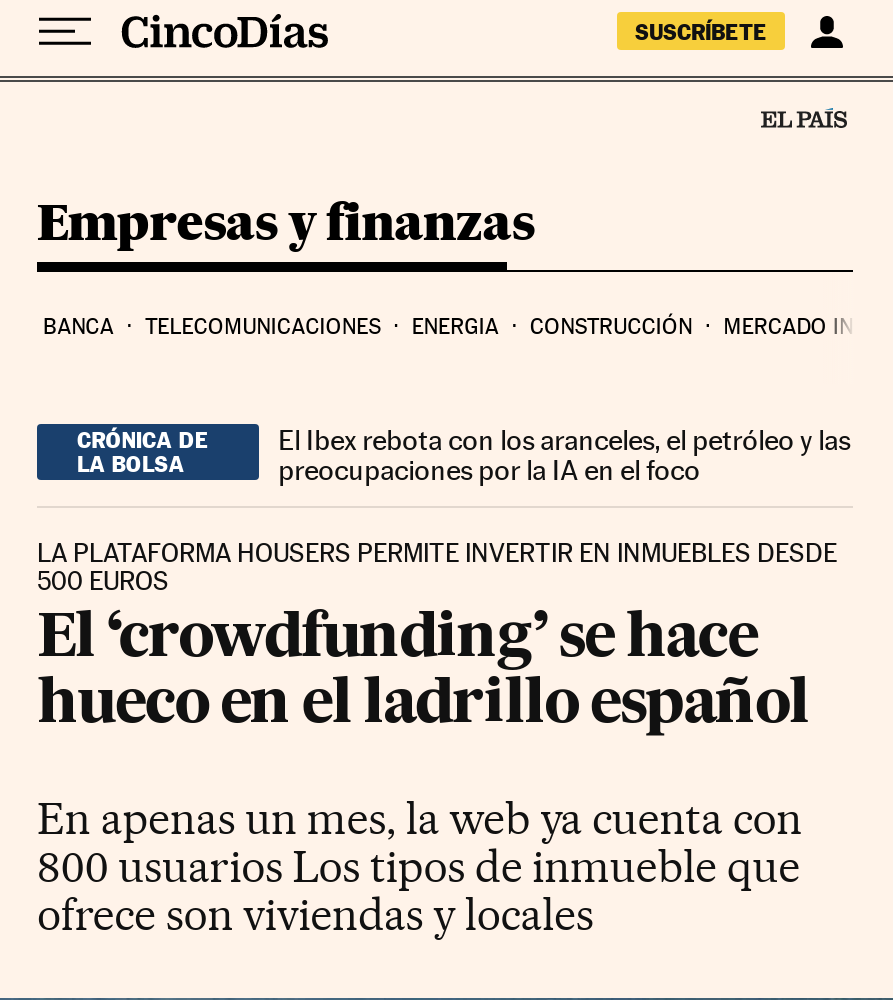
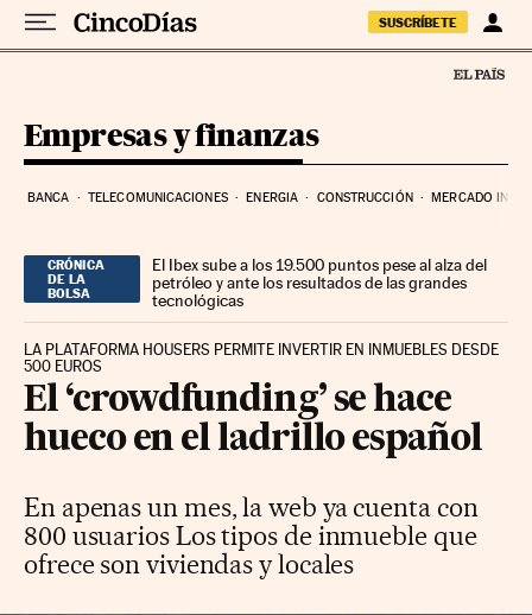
[278,423,850,485] El Ibex rebota con los aranceles, el petróleo y las | preocupaciones por la IA en el foco -> [152,255,487,309] El Ibex sube a los 19.500 puntos pese al alza del | petróleo y ante los resultados de las grandes | tecnológicas

